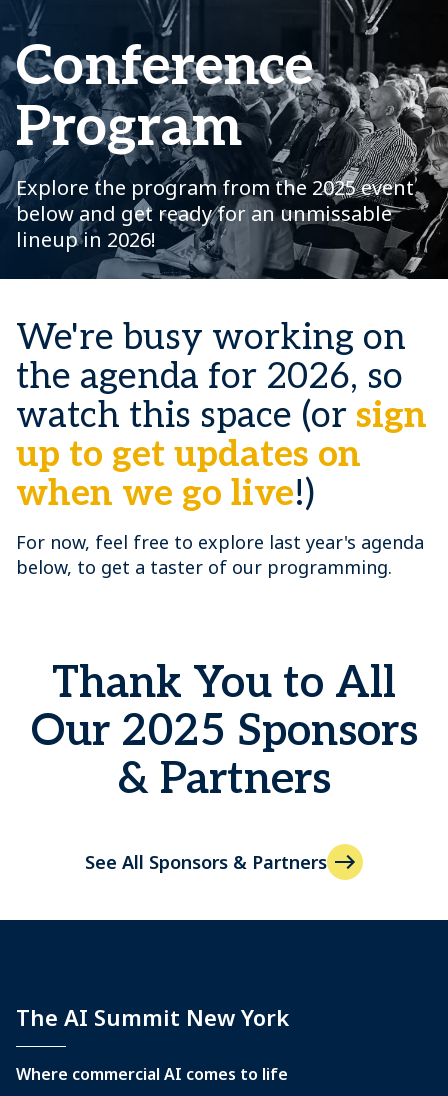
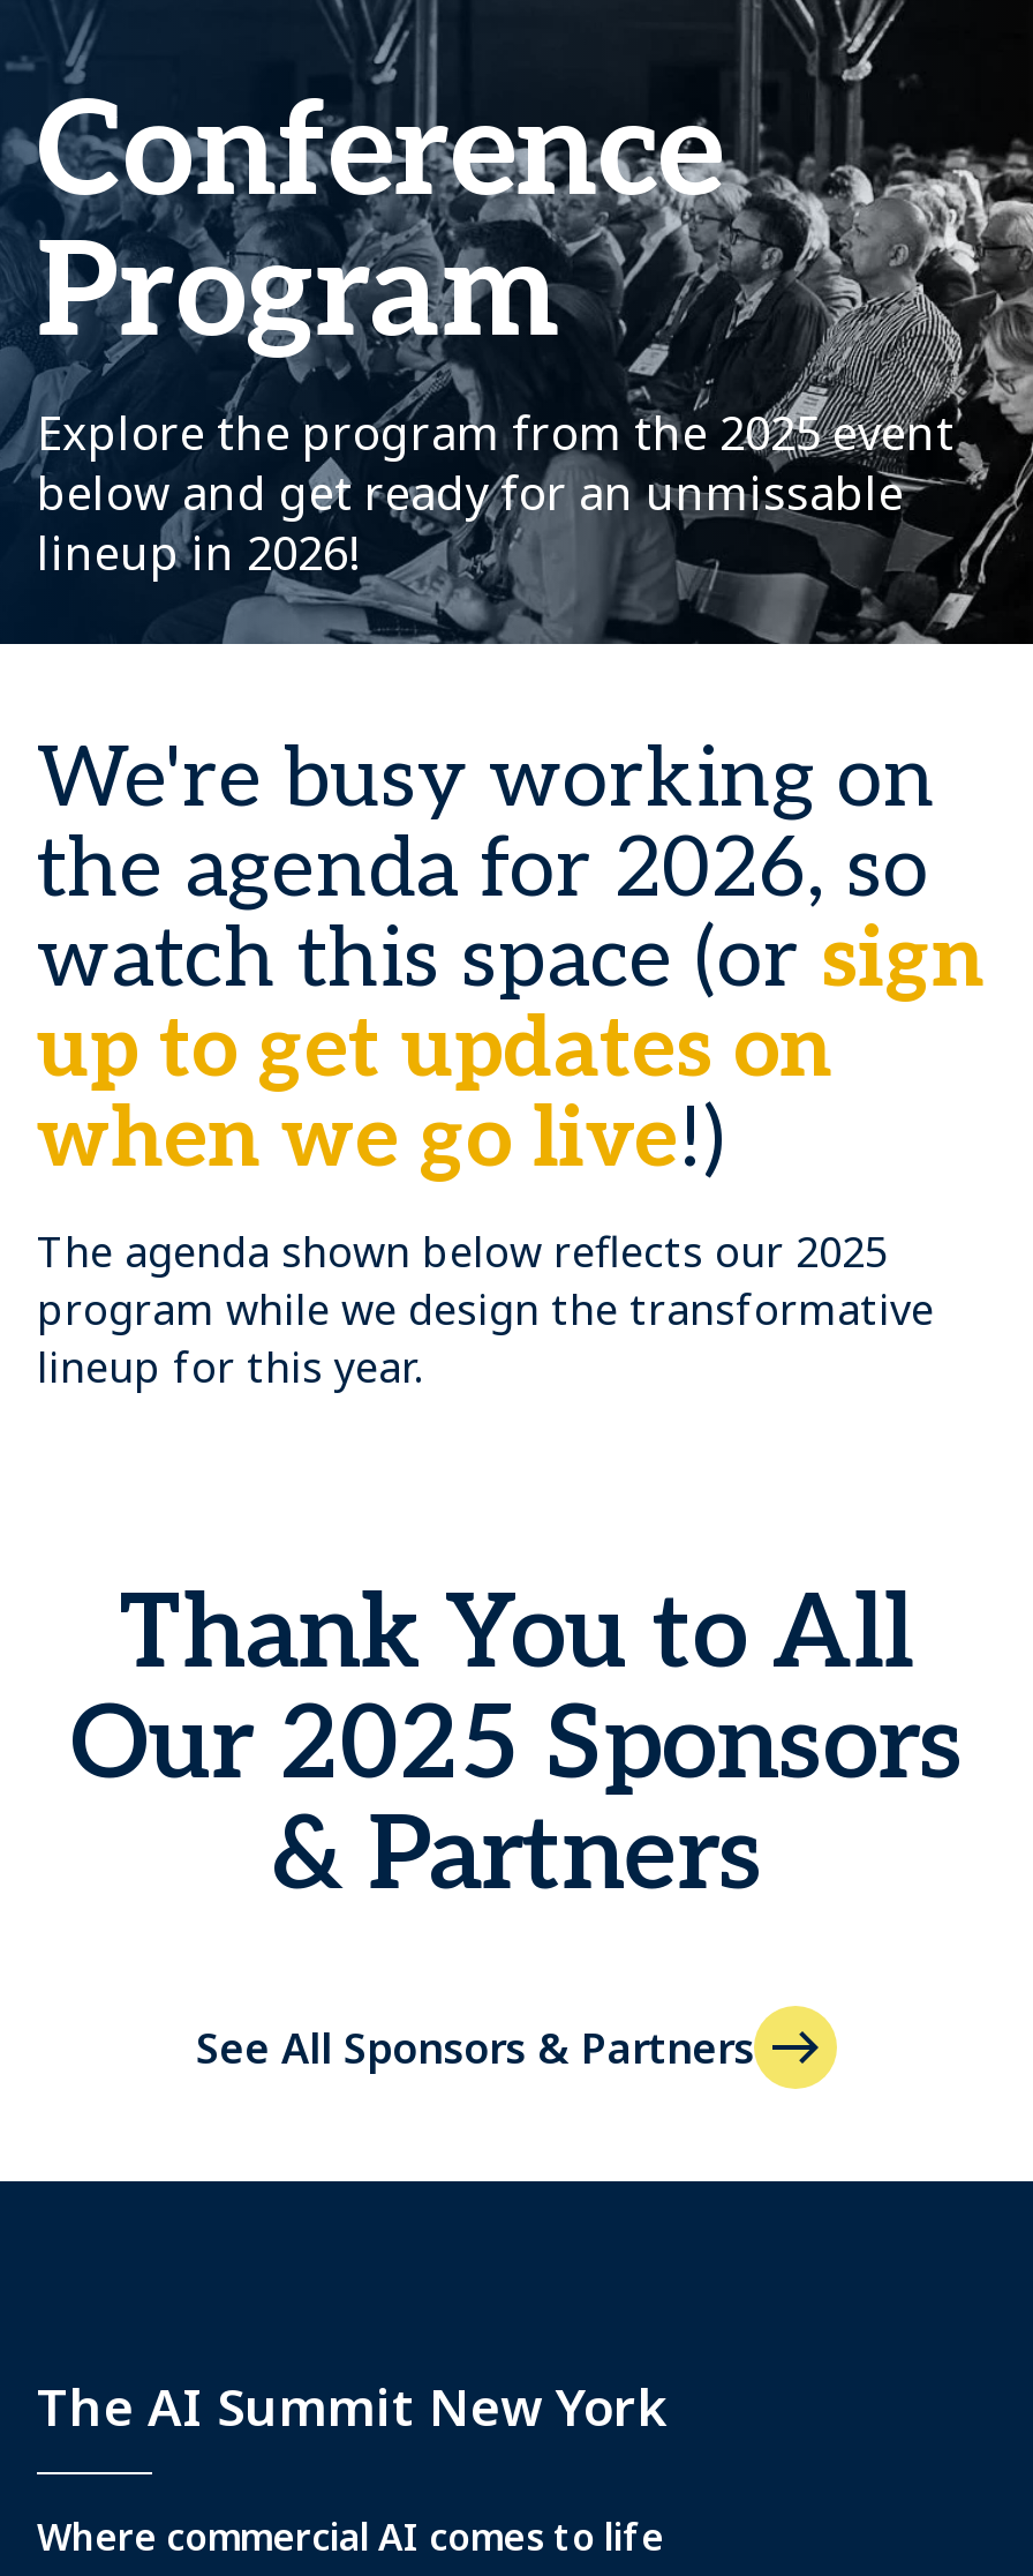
[16,530,424,579] For now, feel free to explore last year's agenda | below, to get a taster of our programming. -> [37,1223,934,1394] The agenda shown below reflects our 2025 | program while we design the transformative | lineup for this year.

